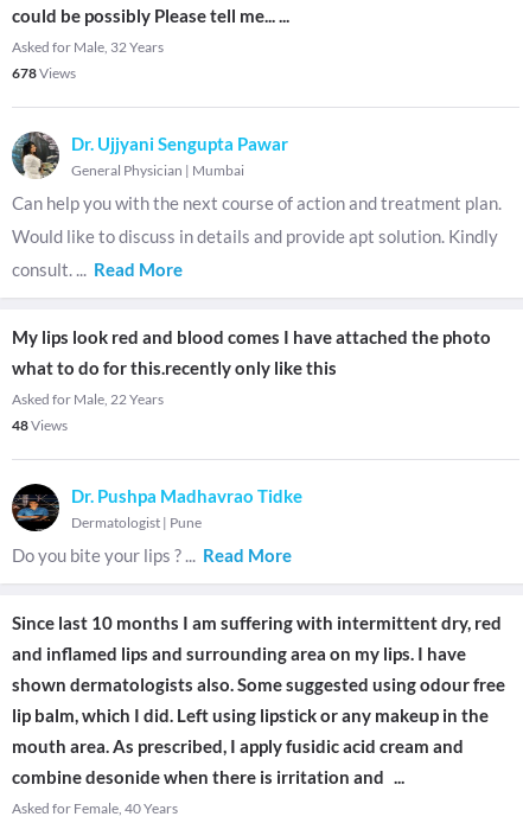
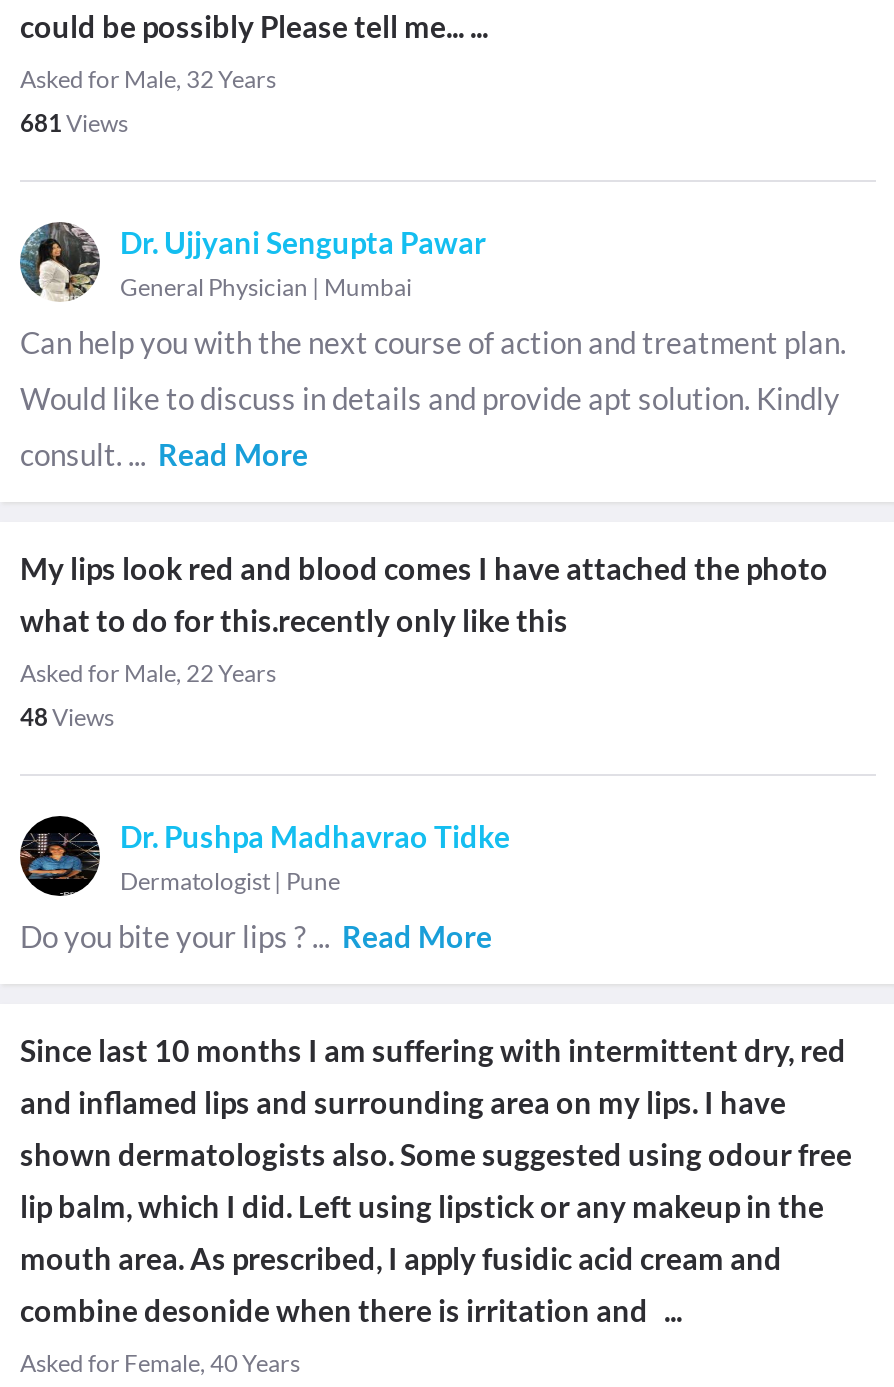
[12,64,78,82] 678Views -> [20,108,132,138] 681Views

